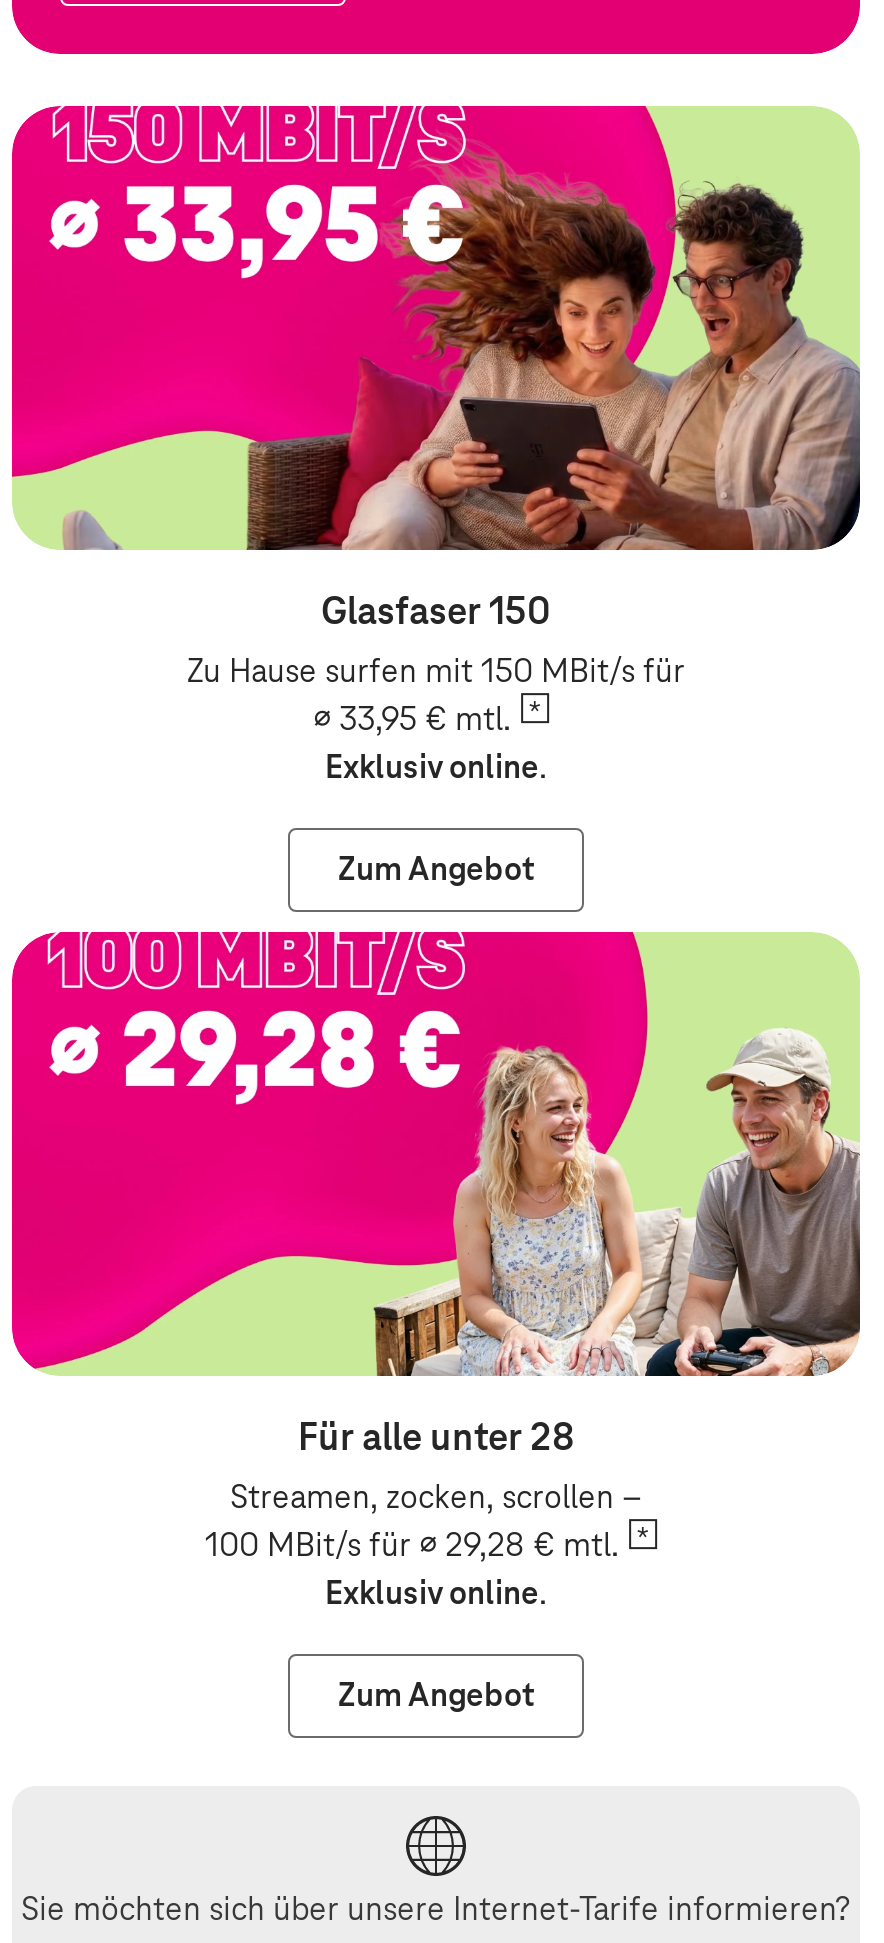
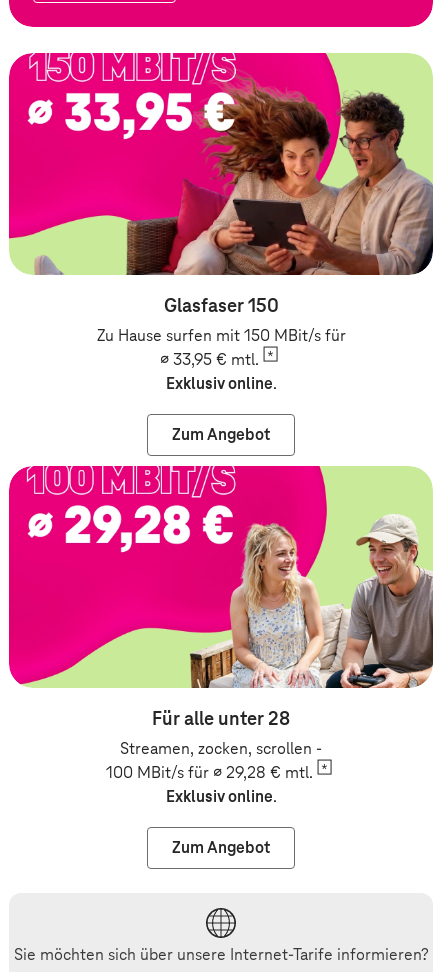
[230,1476,642,1518] Streamen, zocken, scrollen – -> [120,738,322,759] Streamen, zocken, scrollen -

